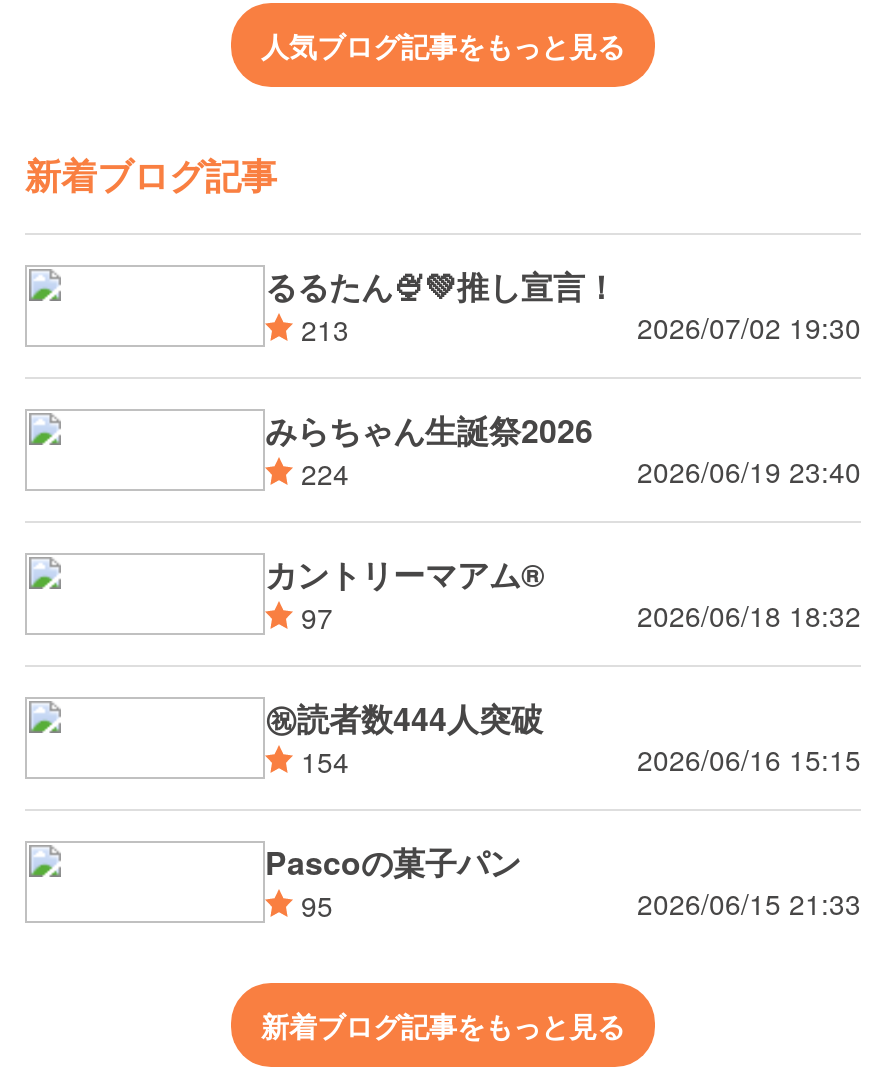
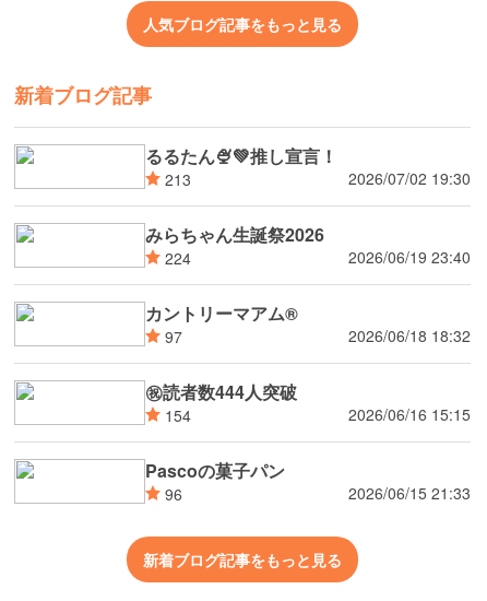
[301,885,333,925] 95 -> [165,483,182,505] 96

